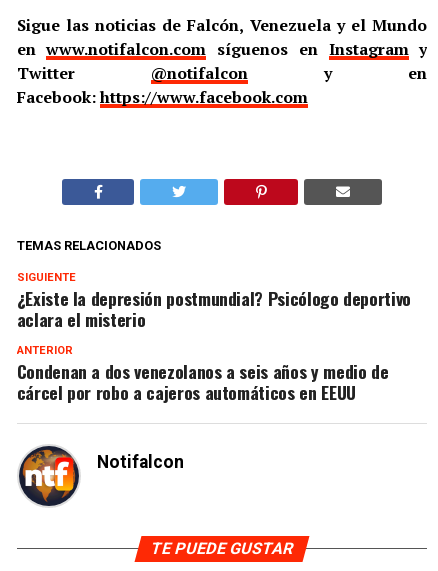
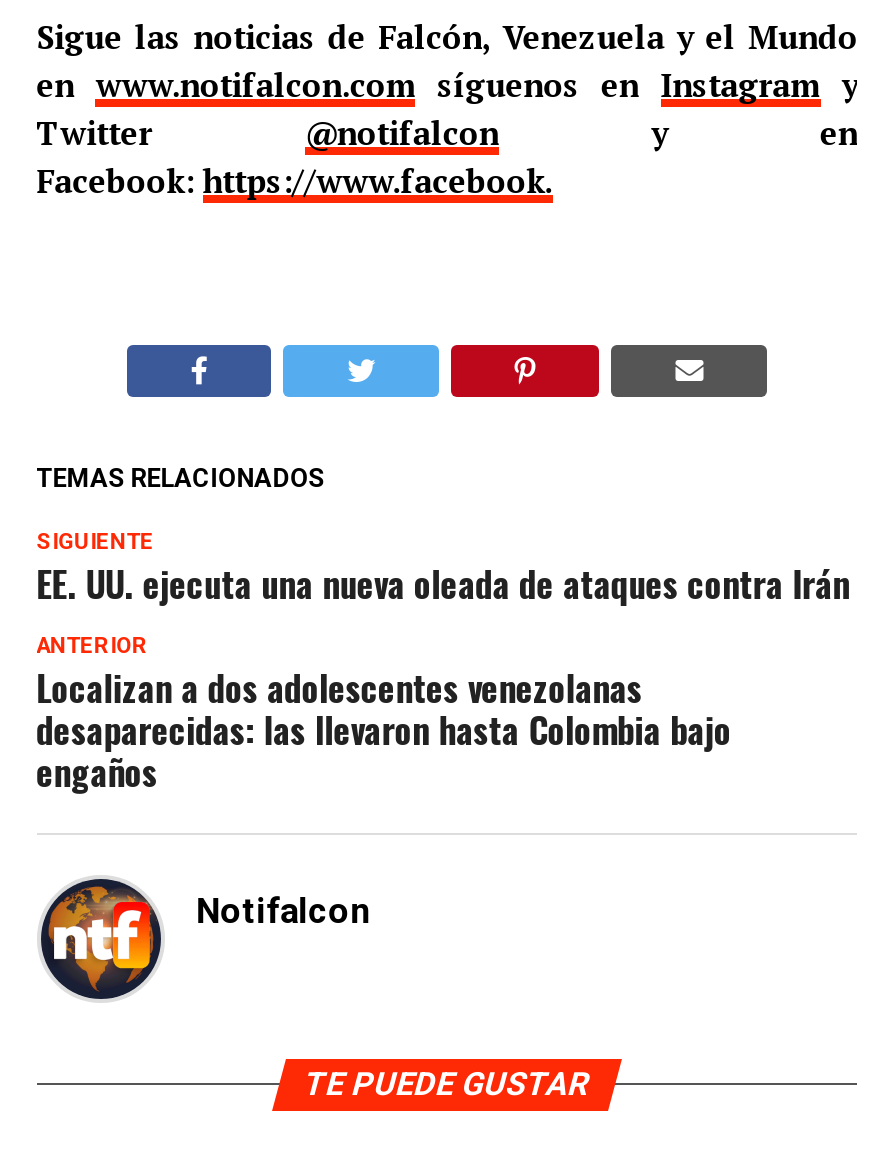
[17,86,308,108] Facebook: https://www.facebook.com -> [36,160,552,204] Facebook: https://www.facebook.
[17,285,411,332] ¿Existe la depresión postmundial? Psicólogo deportivo | aclara el misterio -> [36,558,850,610] EE. UU. ejecuta una nueva oleada de ataques contra Irán
moved [17,344,73,357] -> [36,634,148,660]: ANTERIOR
[17,358,388,405] Condenan a dos venezolanos a seis años y medio de | cárcel por robo a cajeros automáticos en EEUU -> [36,662,731,798] Localizan a dos adolescentes venezolanas | desaparecidas: las llevaron hasta Colombia bajo | engaños

